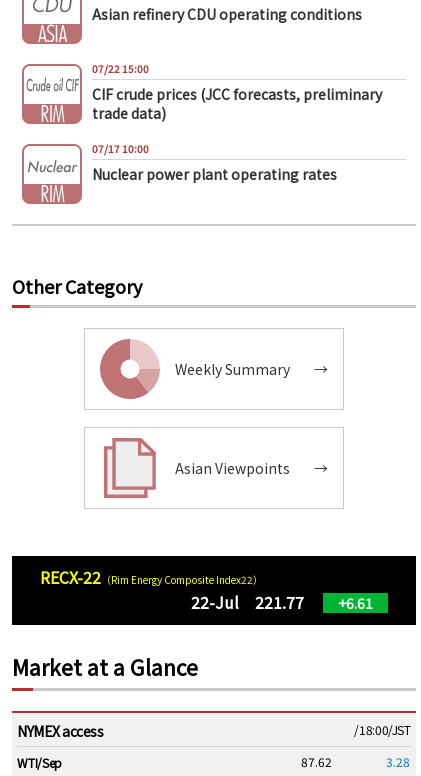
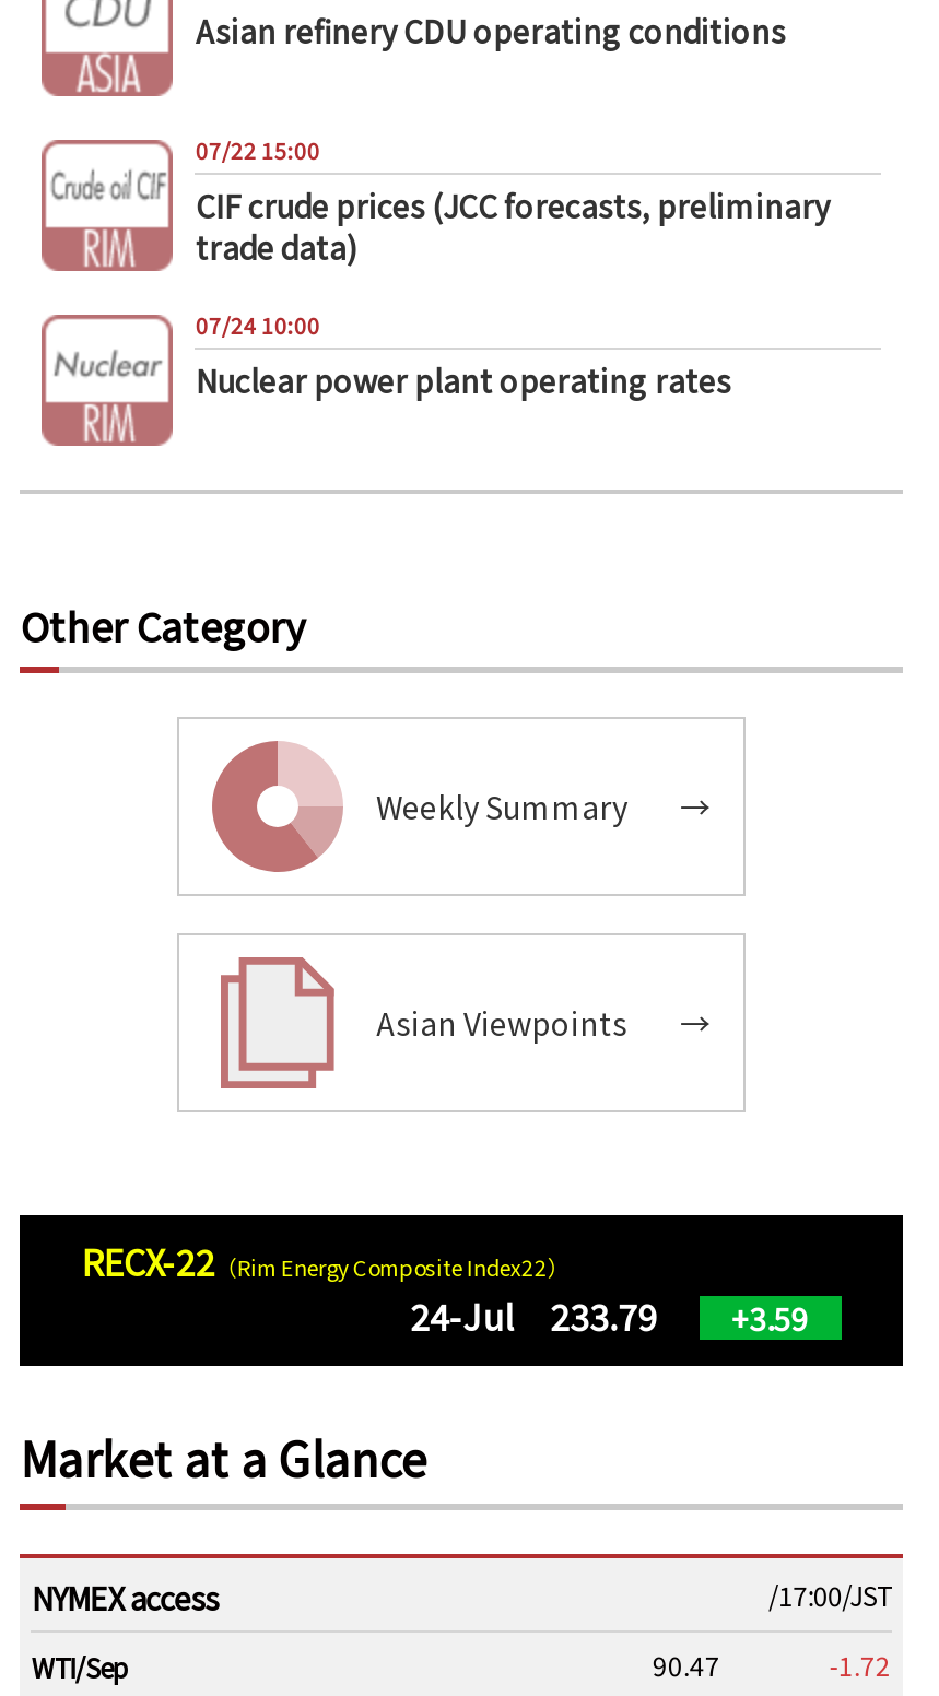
[92,141,149,156] 07/17 10:00 -> [195,308,320,341] 07/24 10:00
[191,590,373,614] 22-Jul 221.77 | +6.61 -> [410,1290,808,1342] 24-Jul 233.79 | +3.59
[354,721,411,738] /18:00/JST -> [768,1576,891,1613] /17:00/JST
[301,753,332,770] 87.62 -> [652,1646,720,1683] 90.47
[386,753,410,770] 3.28 -> [829,1646,891,1683] -1.72

